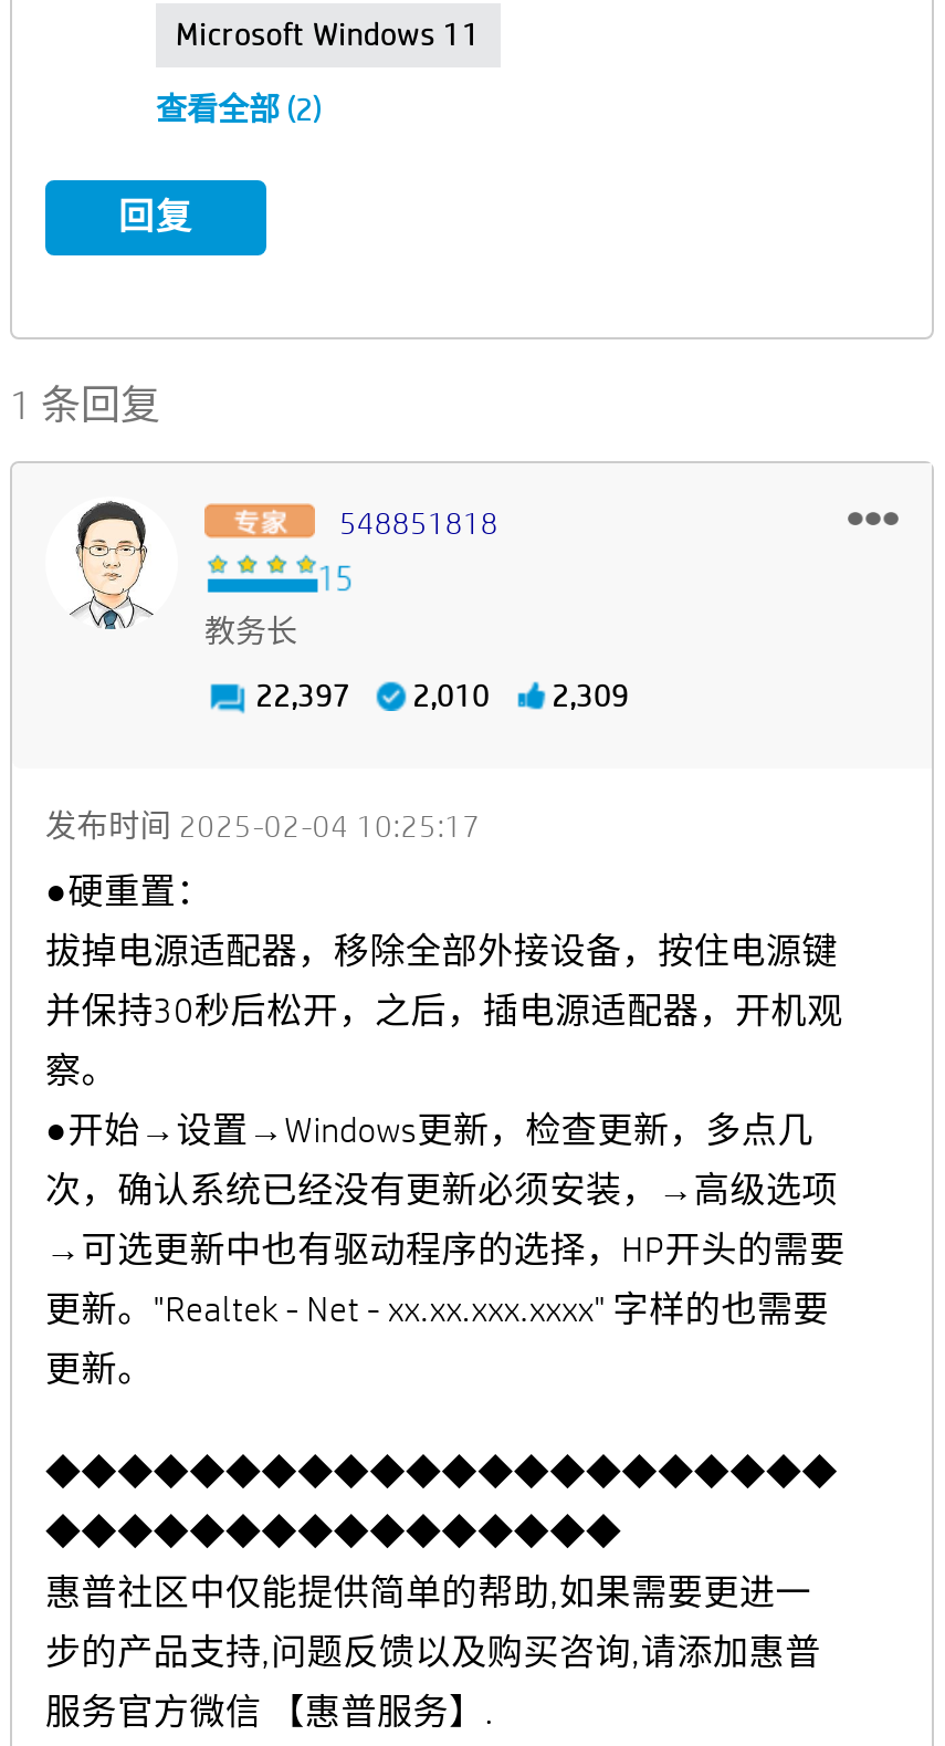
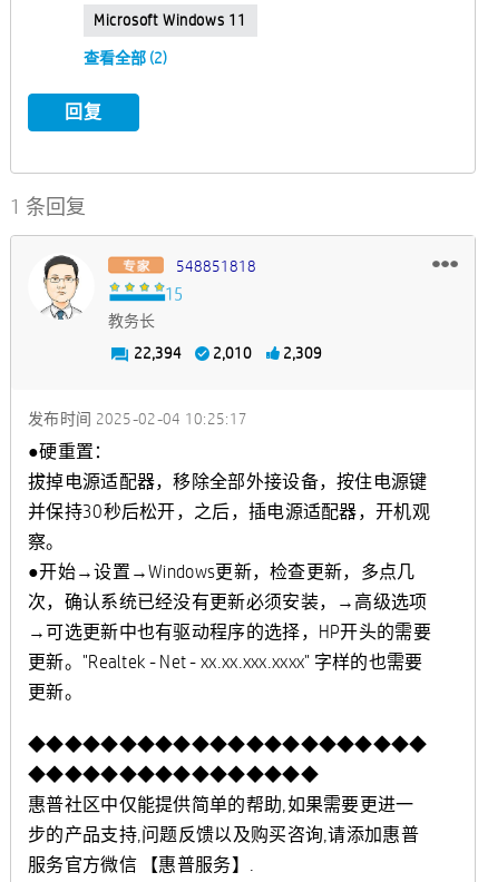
[255,675,629,715] 22,397 2,010 2,309 -> [134,343,322,363] 22,394 2,010 2,309

